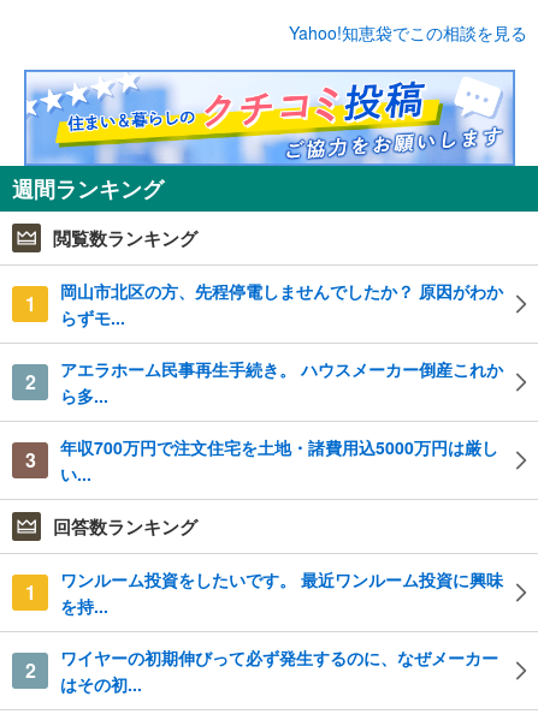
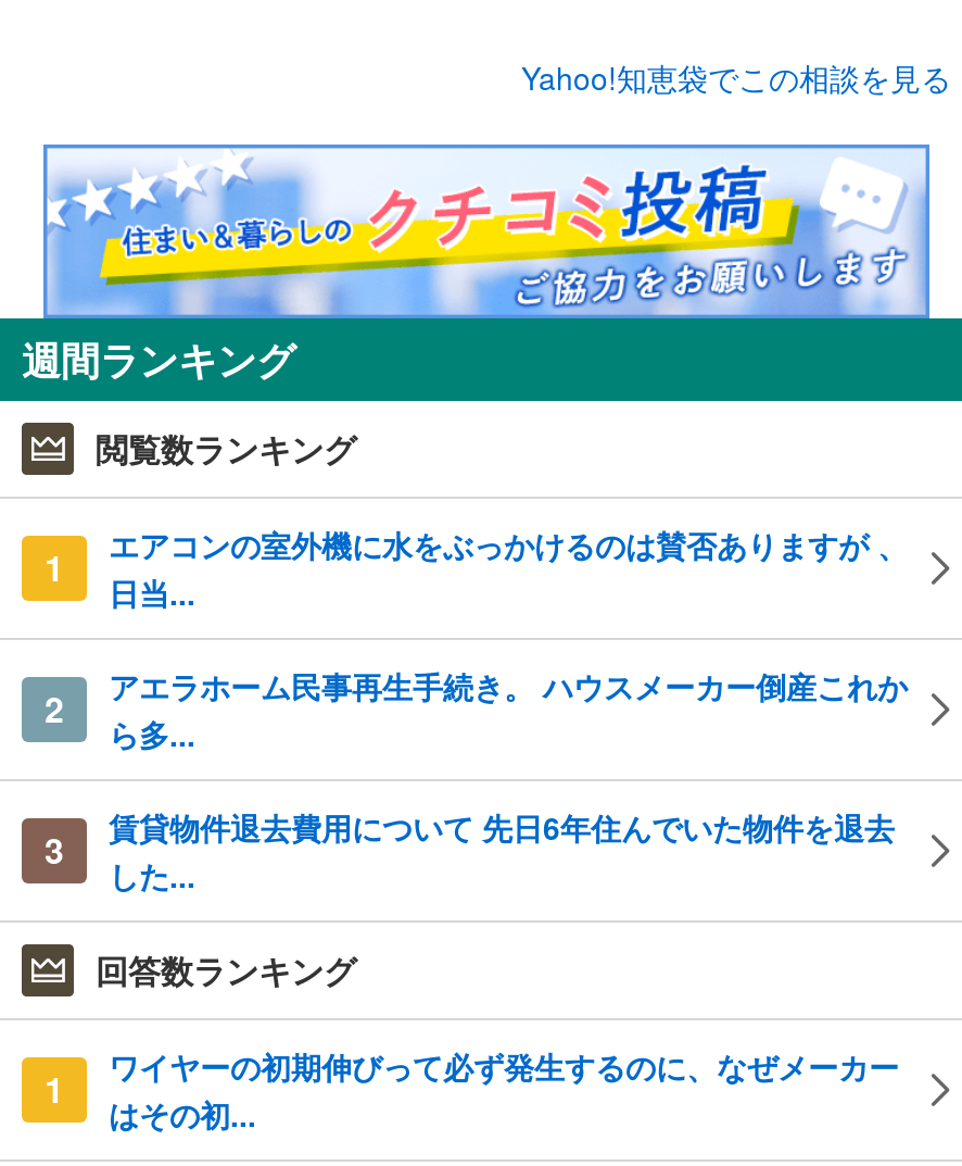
[60,279,503,330] 岡山市北区の方、先程停電しませんでしたか？ 原因がわか | らずモ... -> [109,524,908,615] エアコンの室外機に水をぶっかけるのは賛否ありますが 、 | 日当...
[60,436,498,486] 年収700万円で注文住宅を土地・諸費用込5000万円は厳し | い... -> [109,806,895,897] 賃貸物件退去費用について 先日6年住んでいた物件を退去 | した...
[25,568,503,684] ワンルーム投資をしたいです。 最近ワンルーム投資に興味 | を持... | 2 -> none

